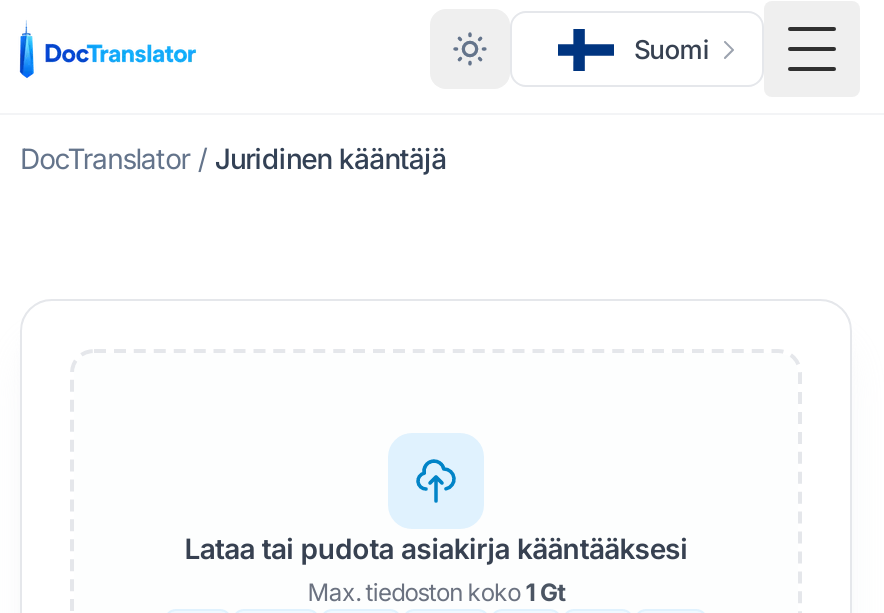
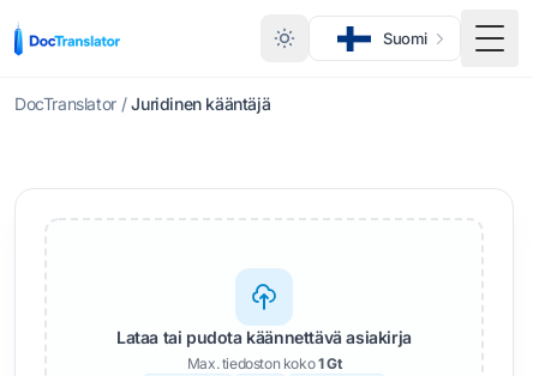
[185,531,687,565] Lataa tai pudota asiakirja kääntääksesi -> [117,327,412,347] Lataa tai pudota käännettävä asiakirja

